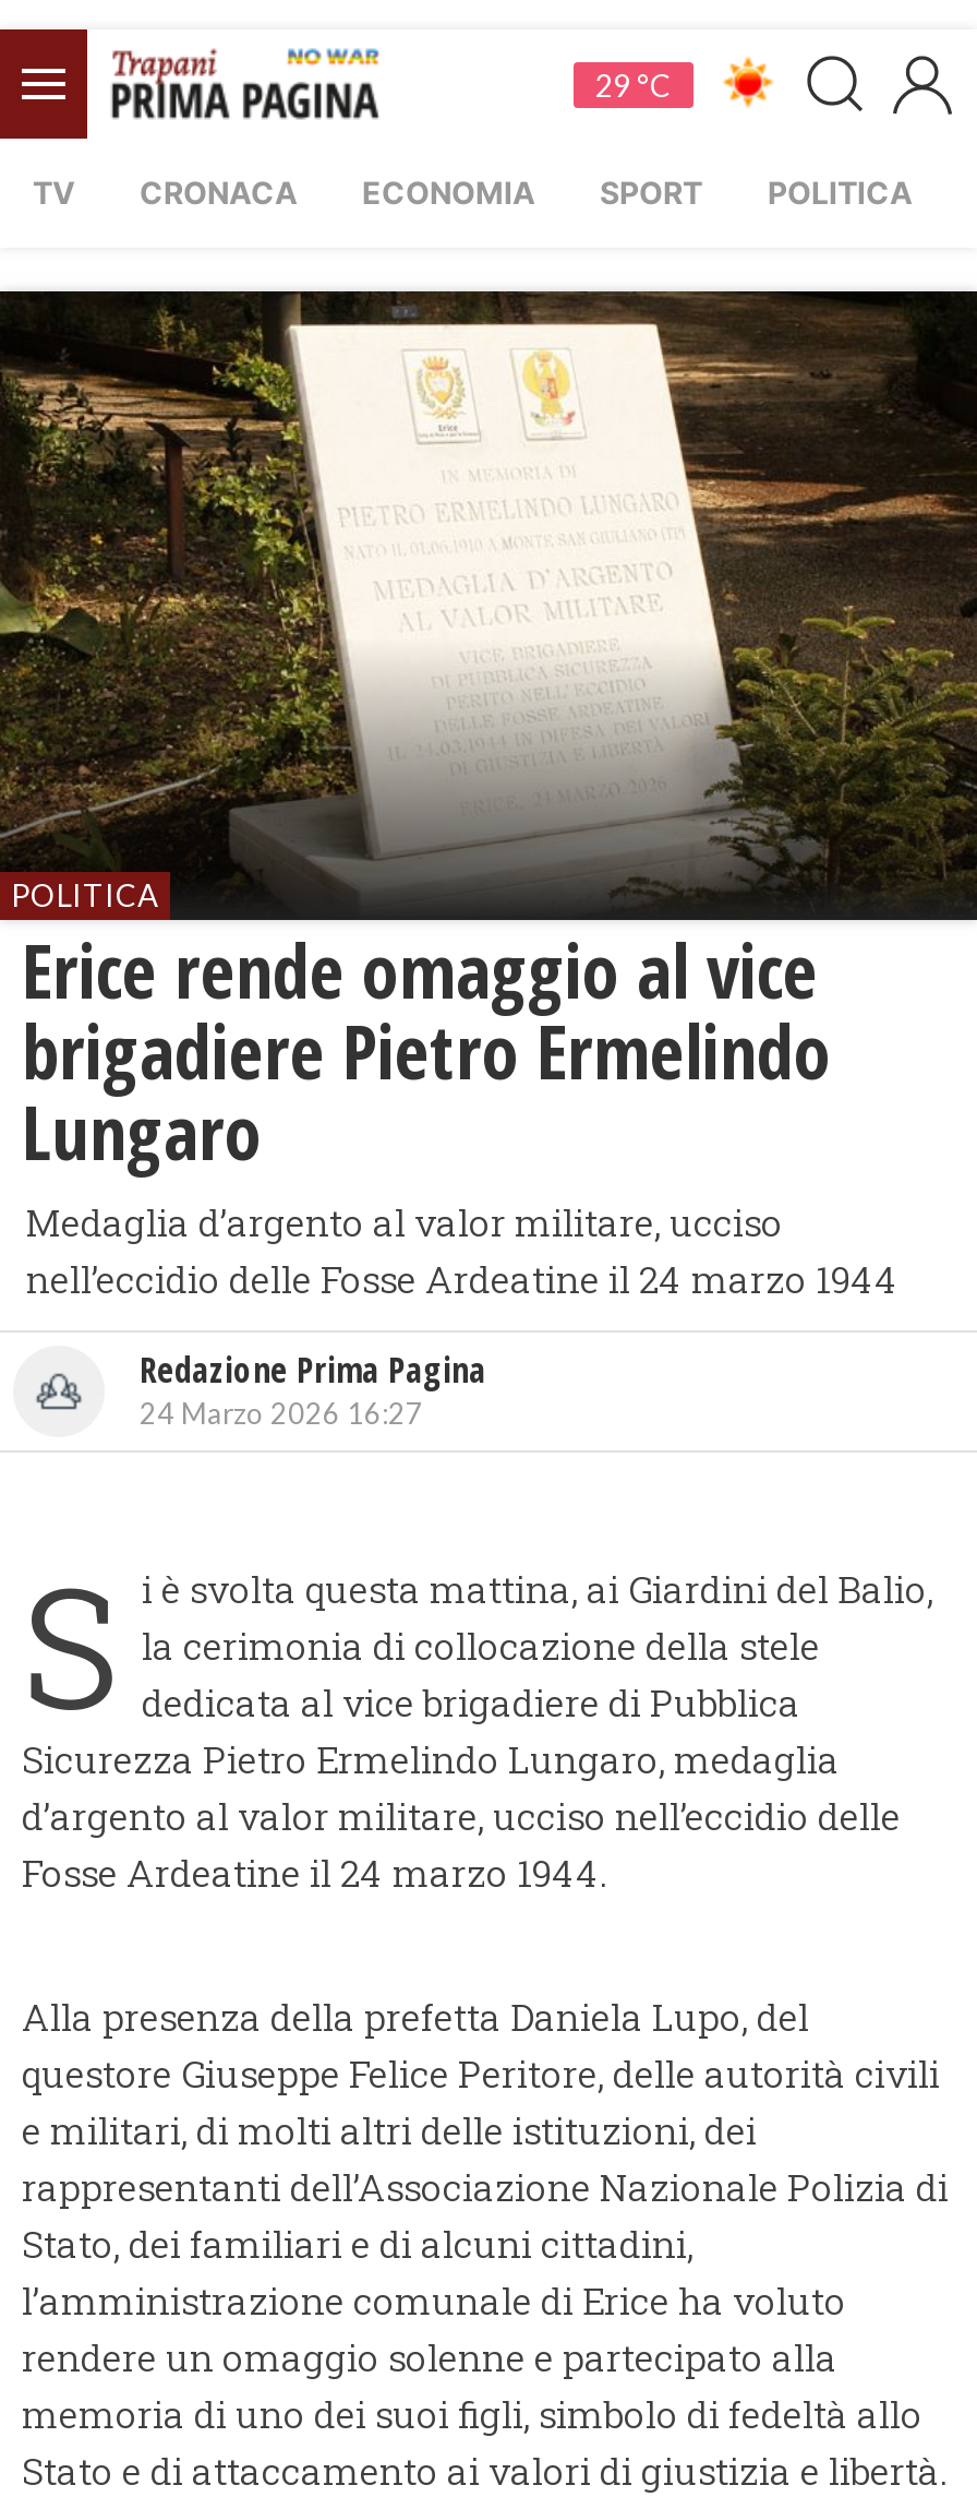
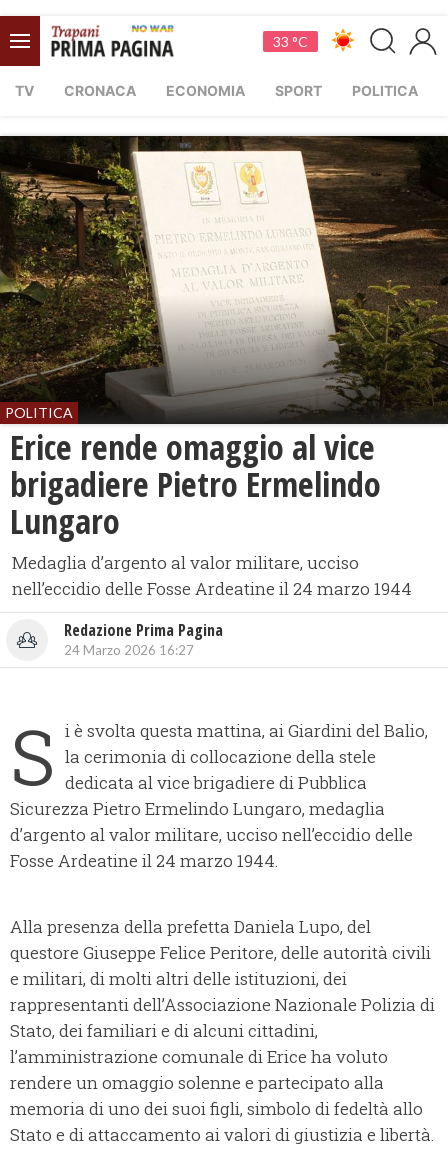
[595,65,672,103] 29 °C -> [273,32,308,49] 33 °C

